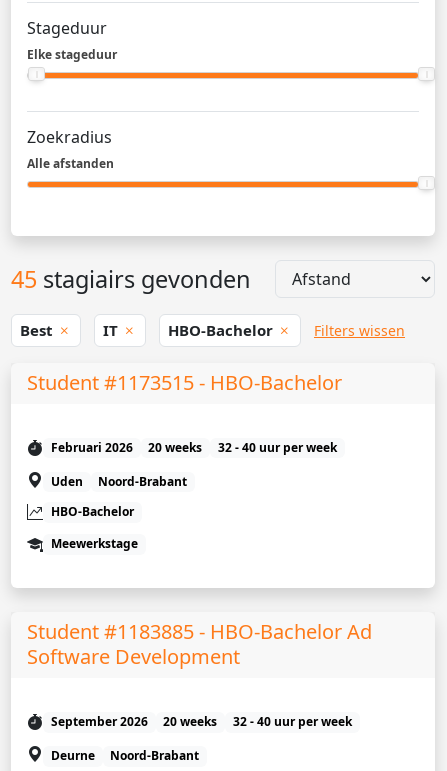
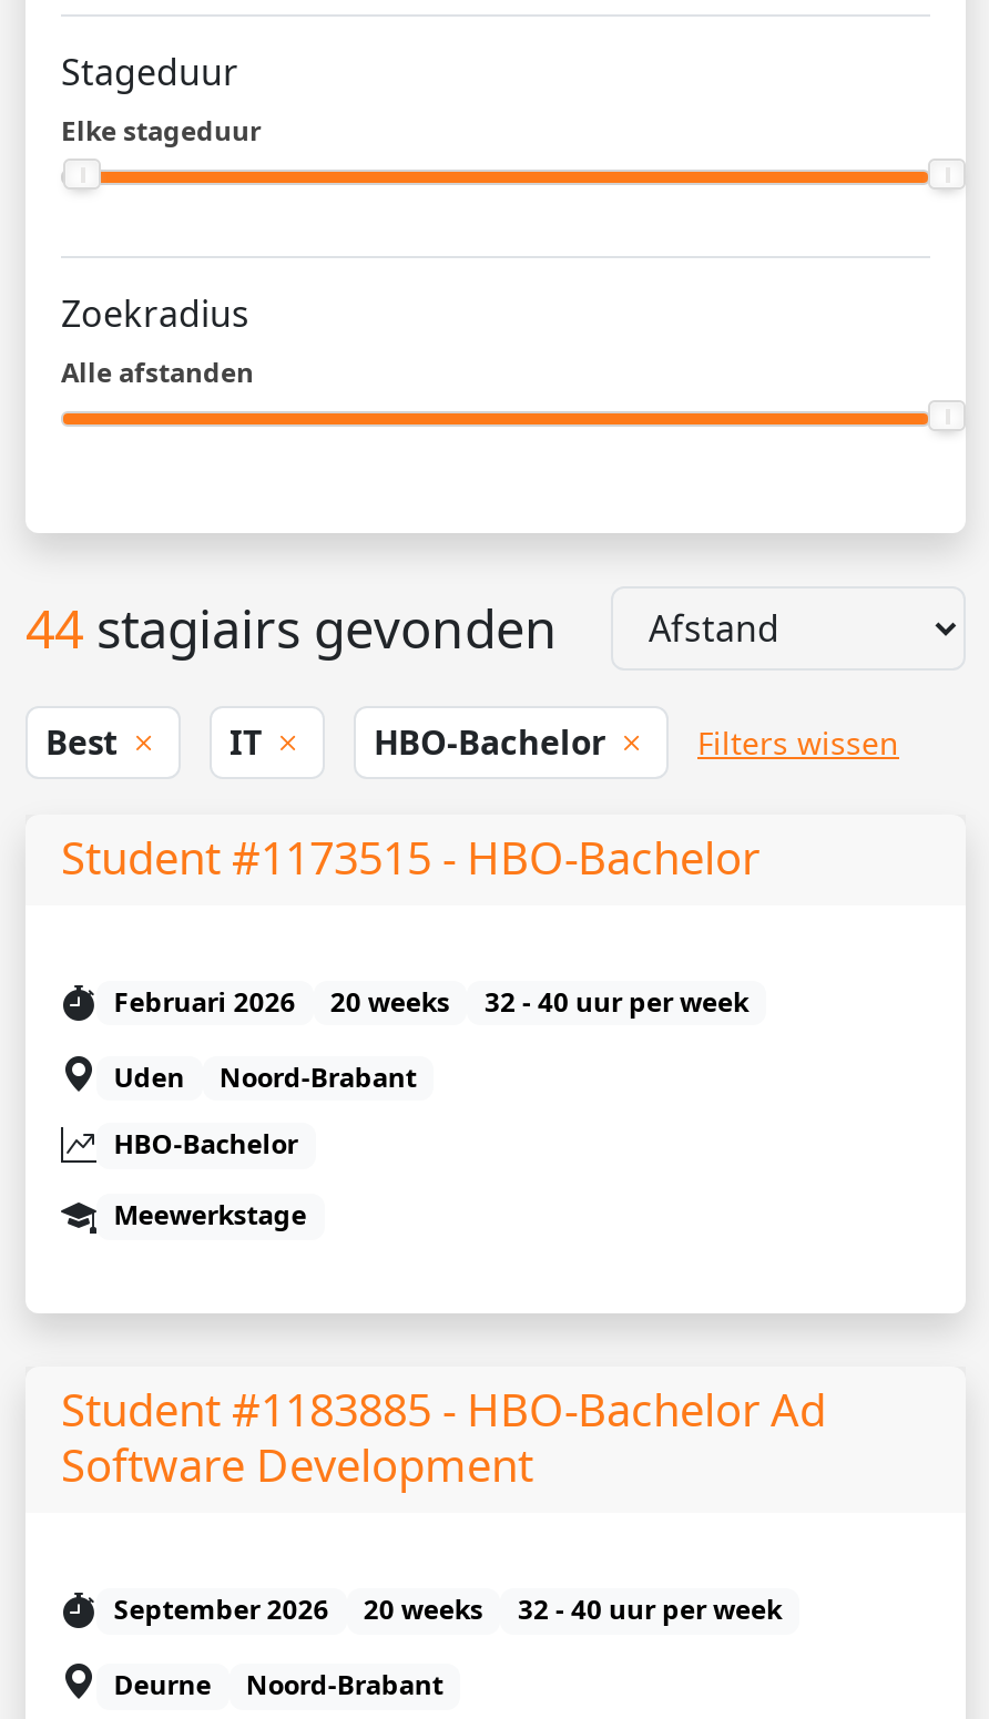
[11,263,251,295] 45 stagiairs gevonden -> [26,593,558,664] 44 stagiairs gevonden

